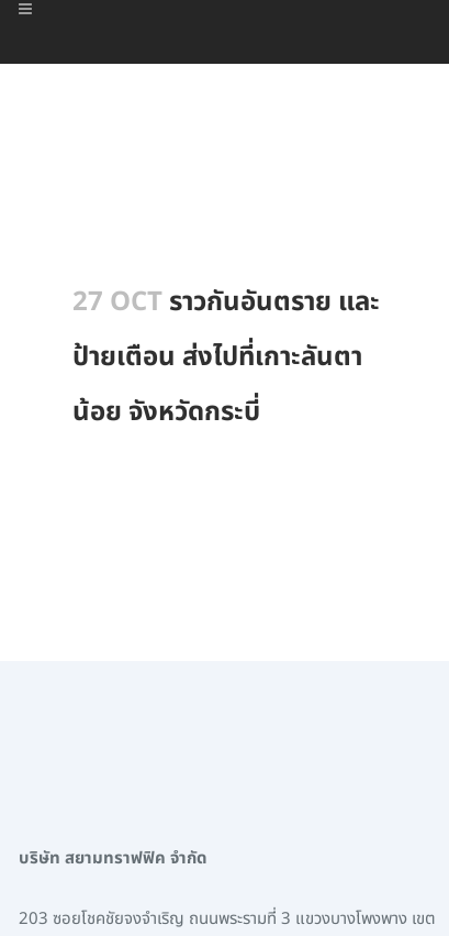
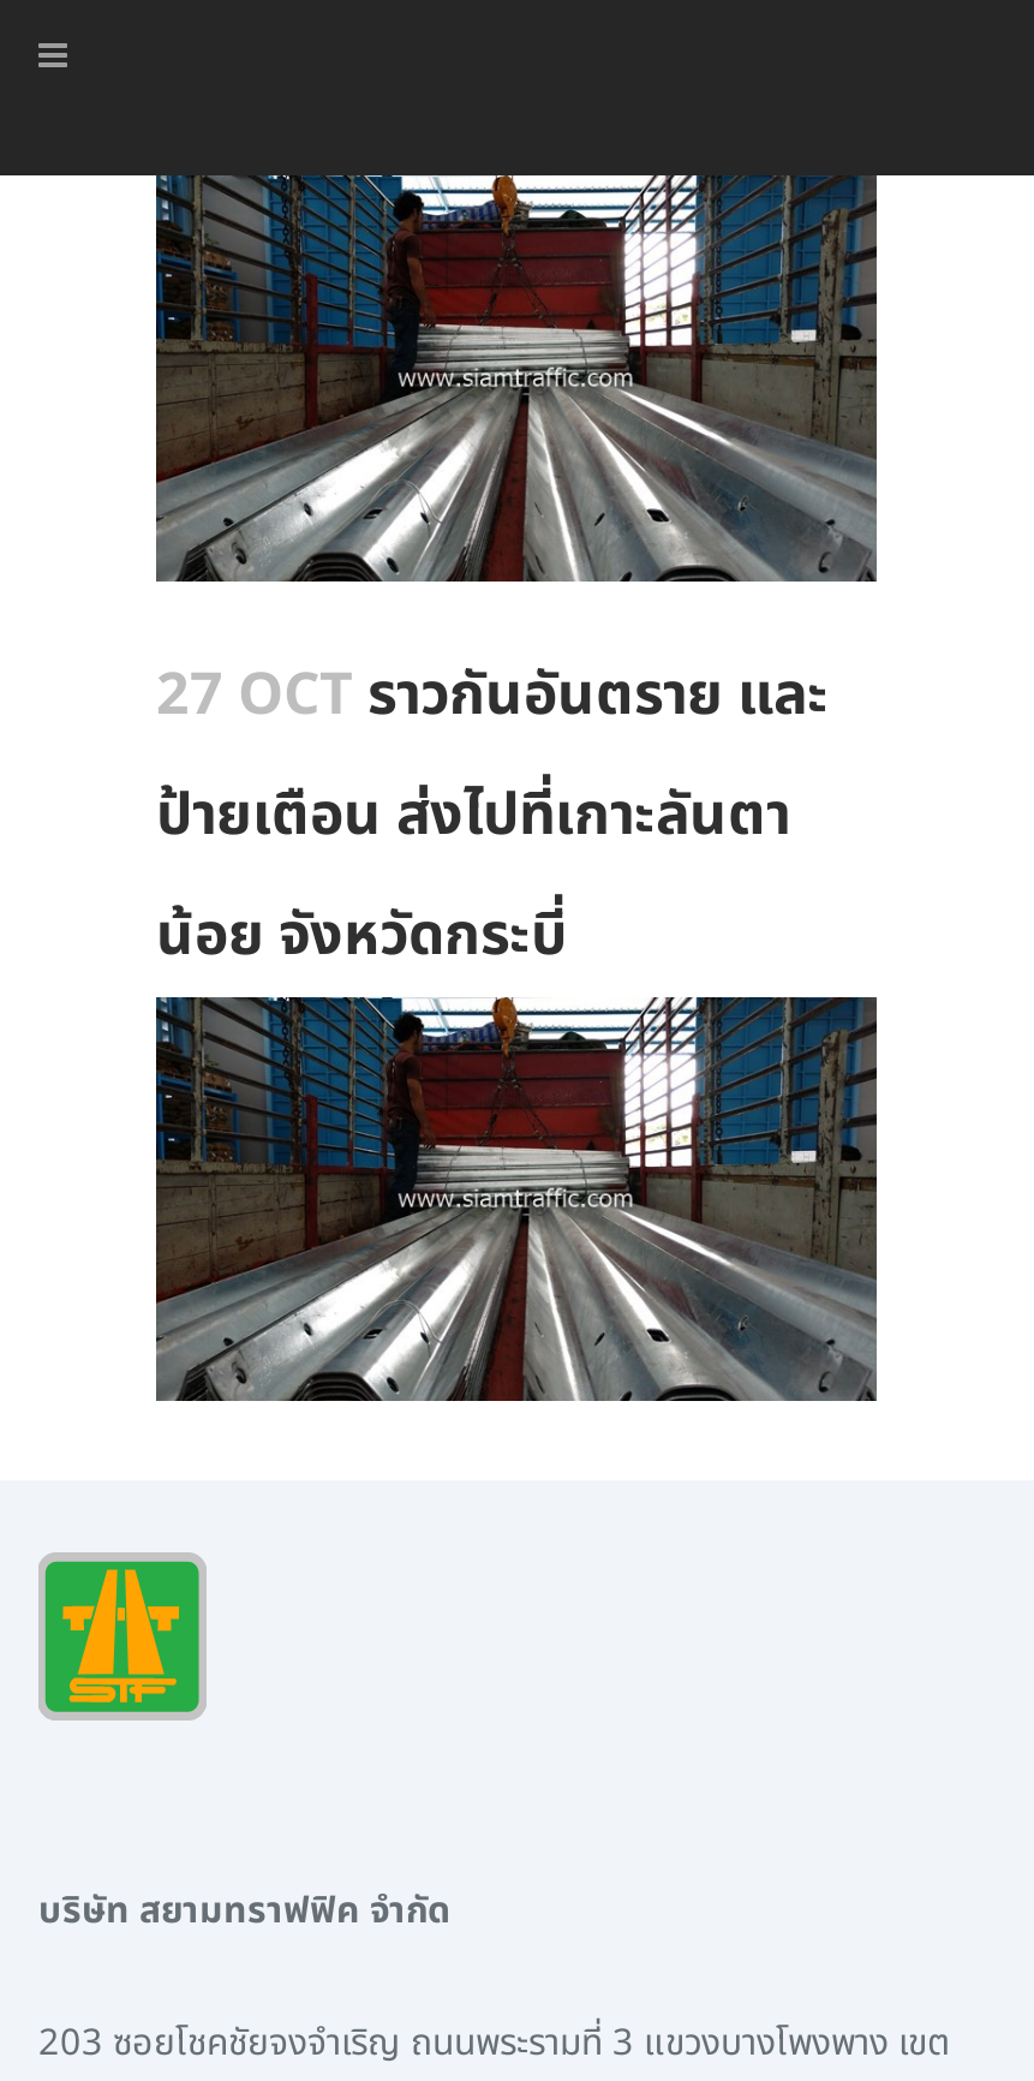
none -> [154,175,879,584] [image]
none -> [38,1552,207,1721] [image]
none -> [154,995,879,1403] [image]

